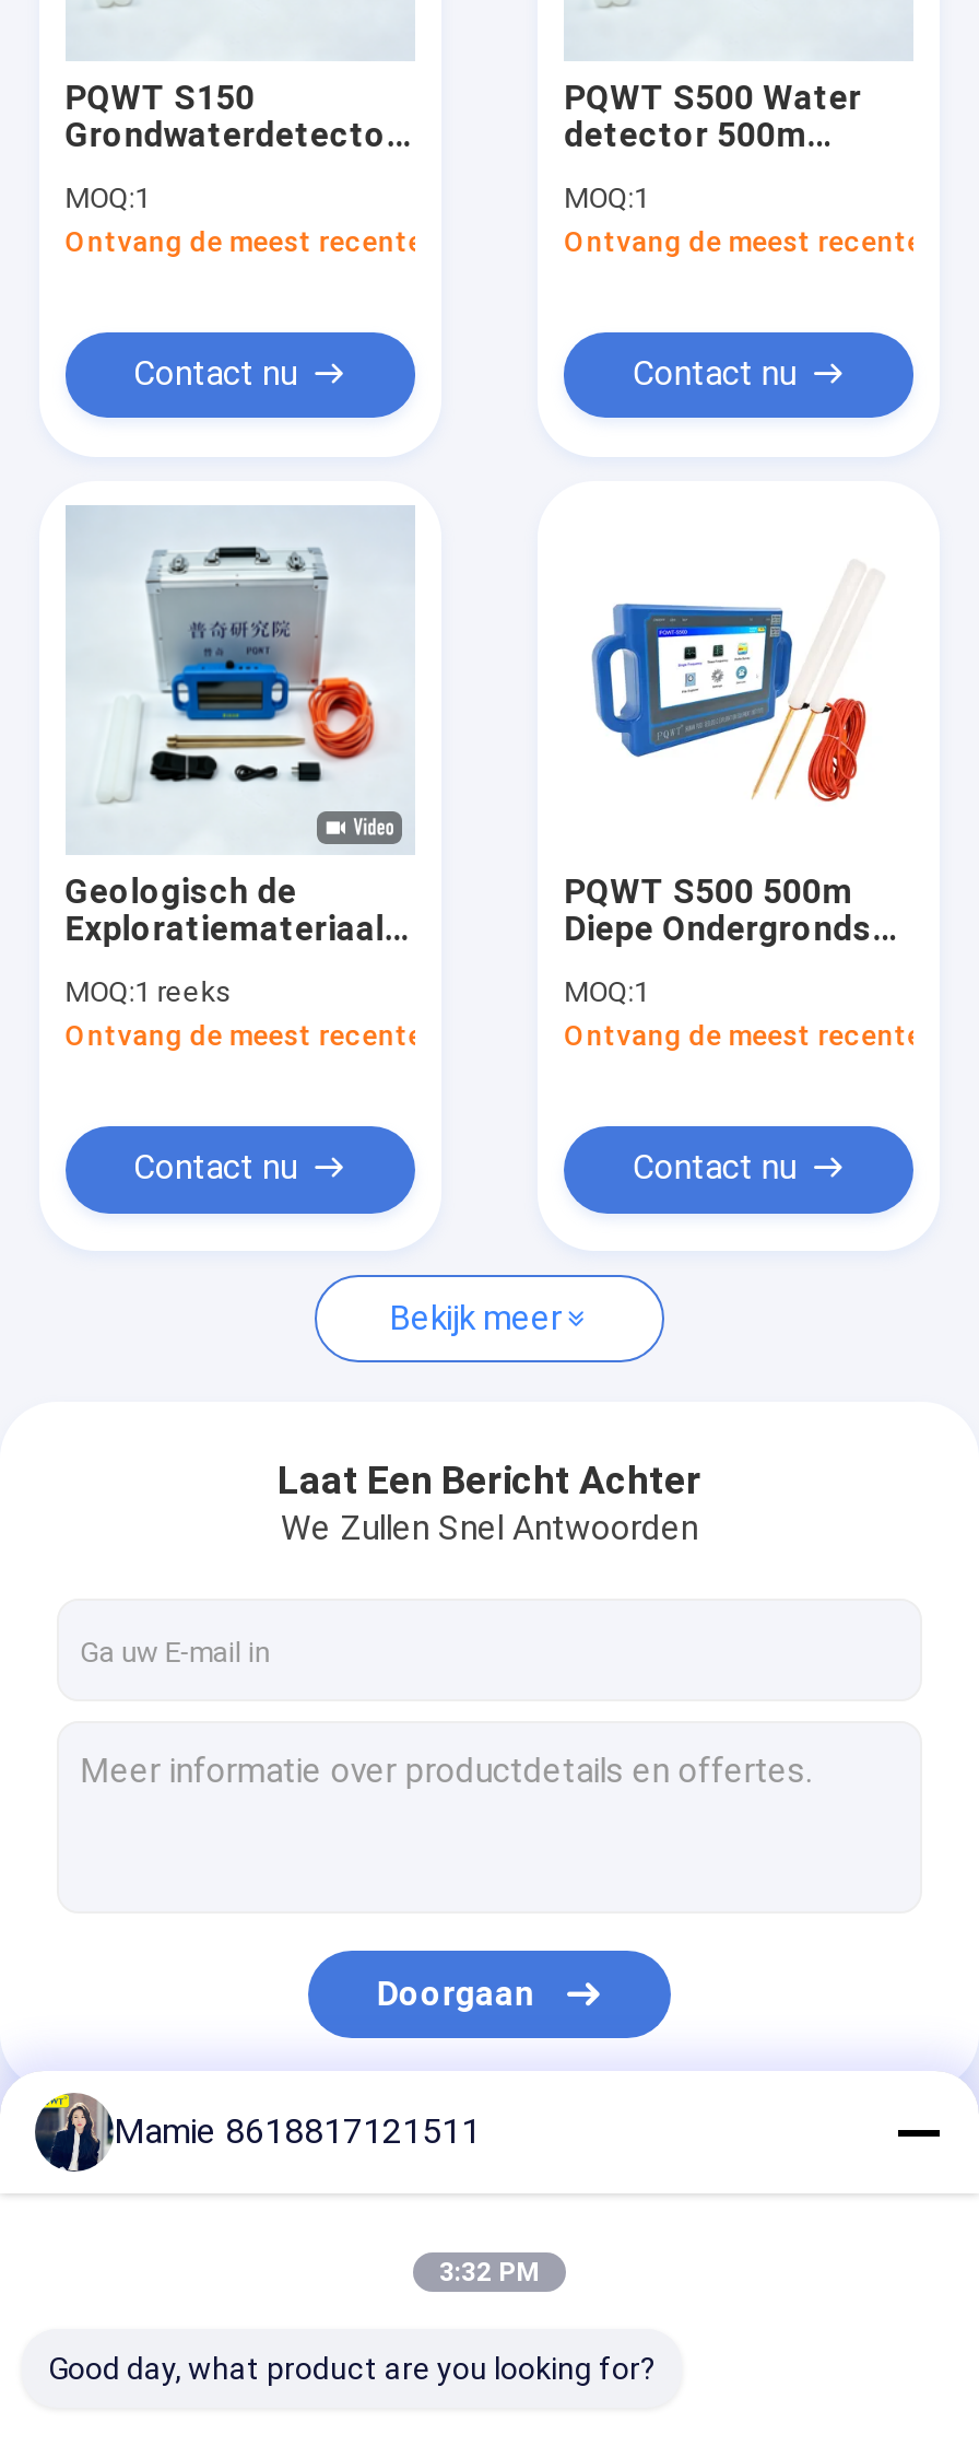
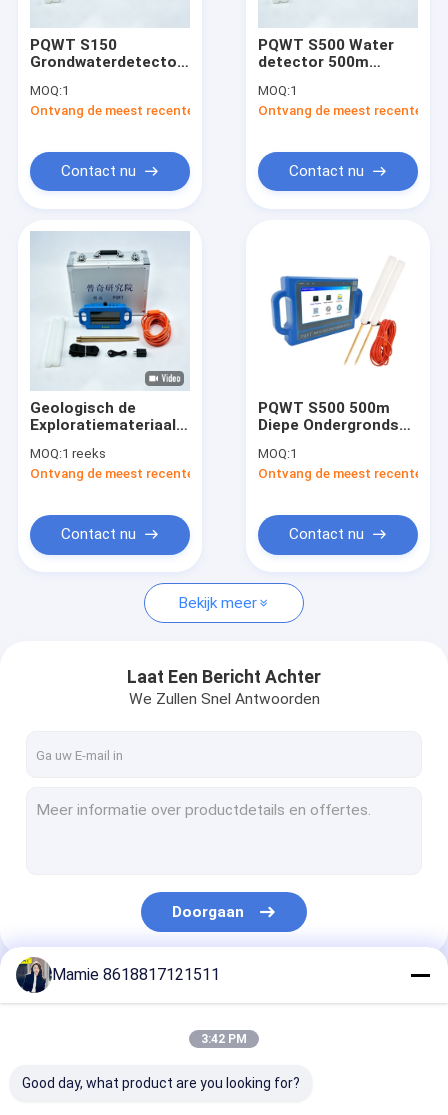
[439,2257,540,2287] 3:32 PM -> [201,1032,247,1046] 3:42 PM

